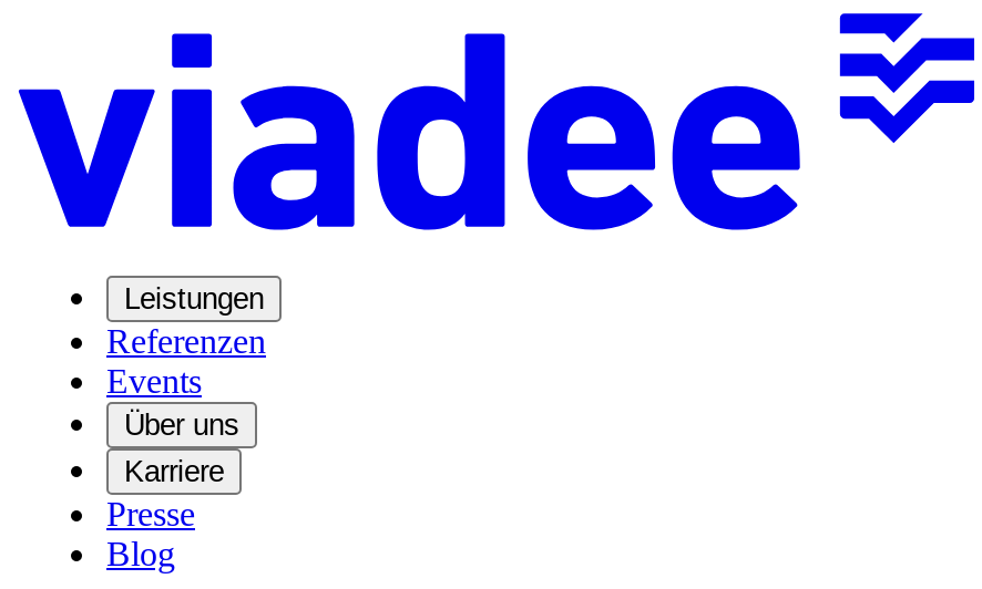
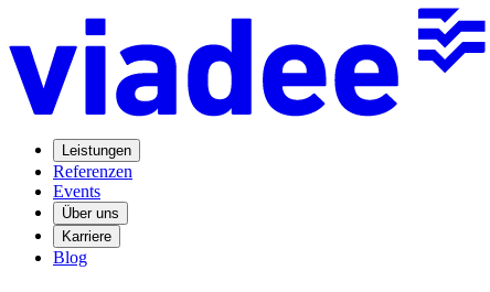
[106,495,195,532] Presse -> none

